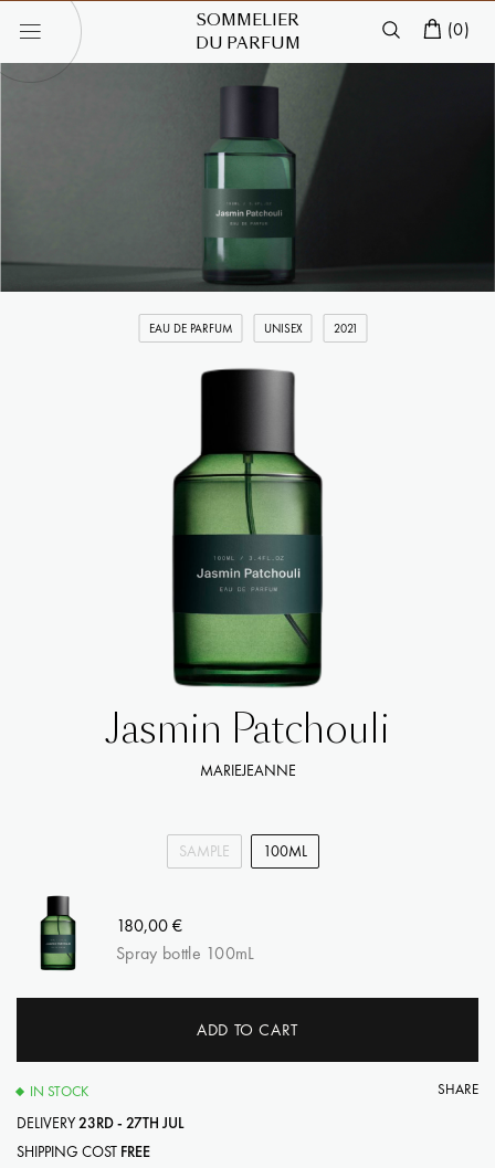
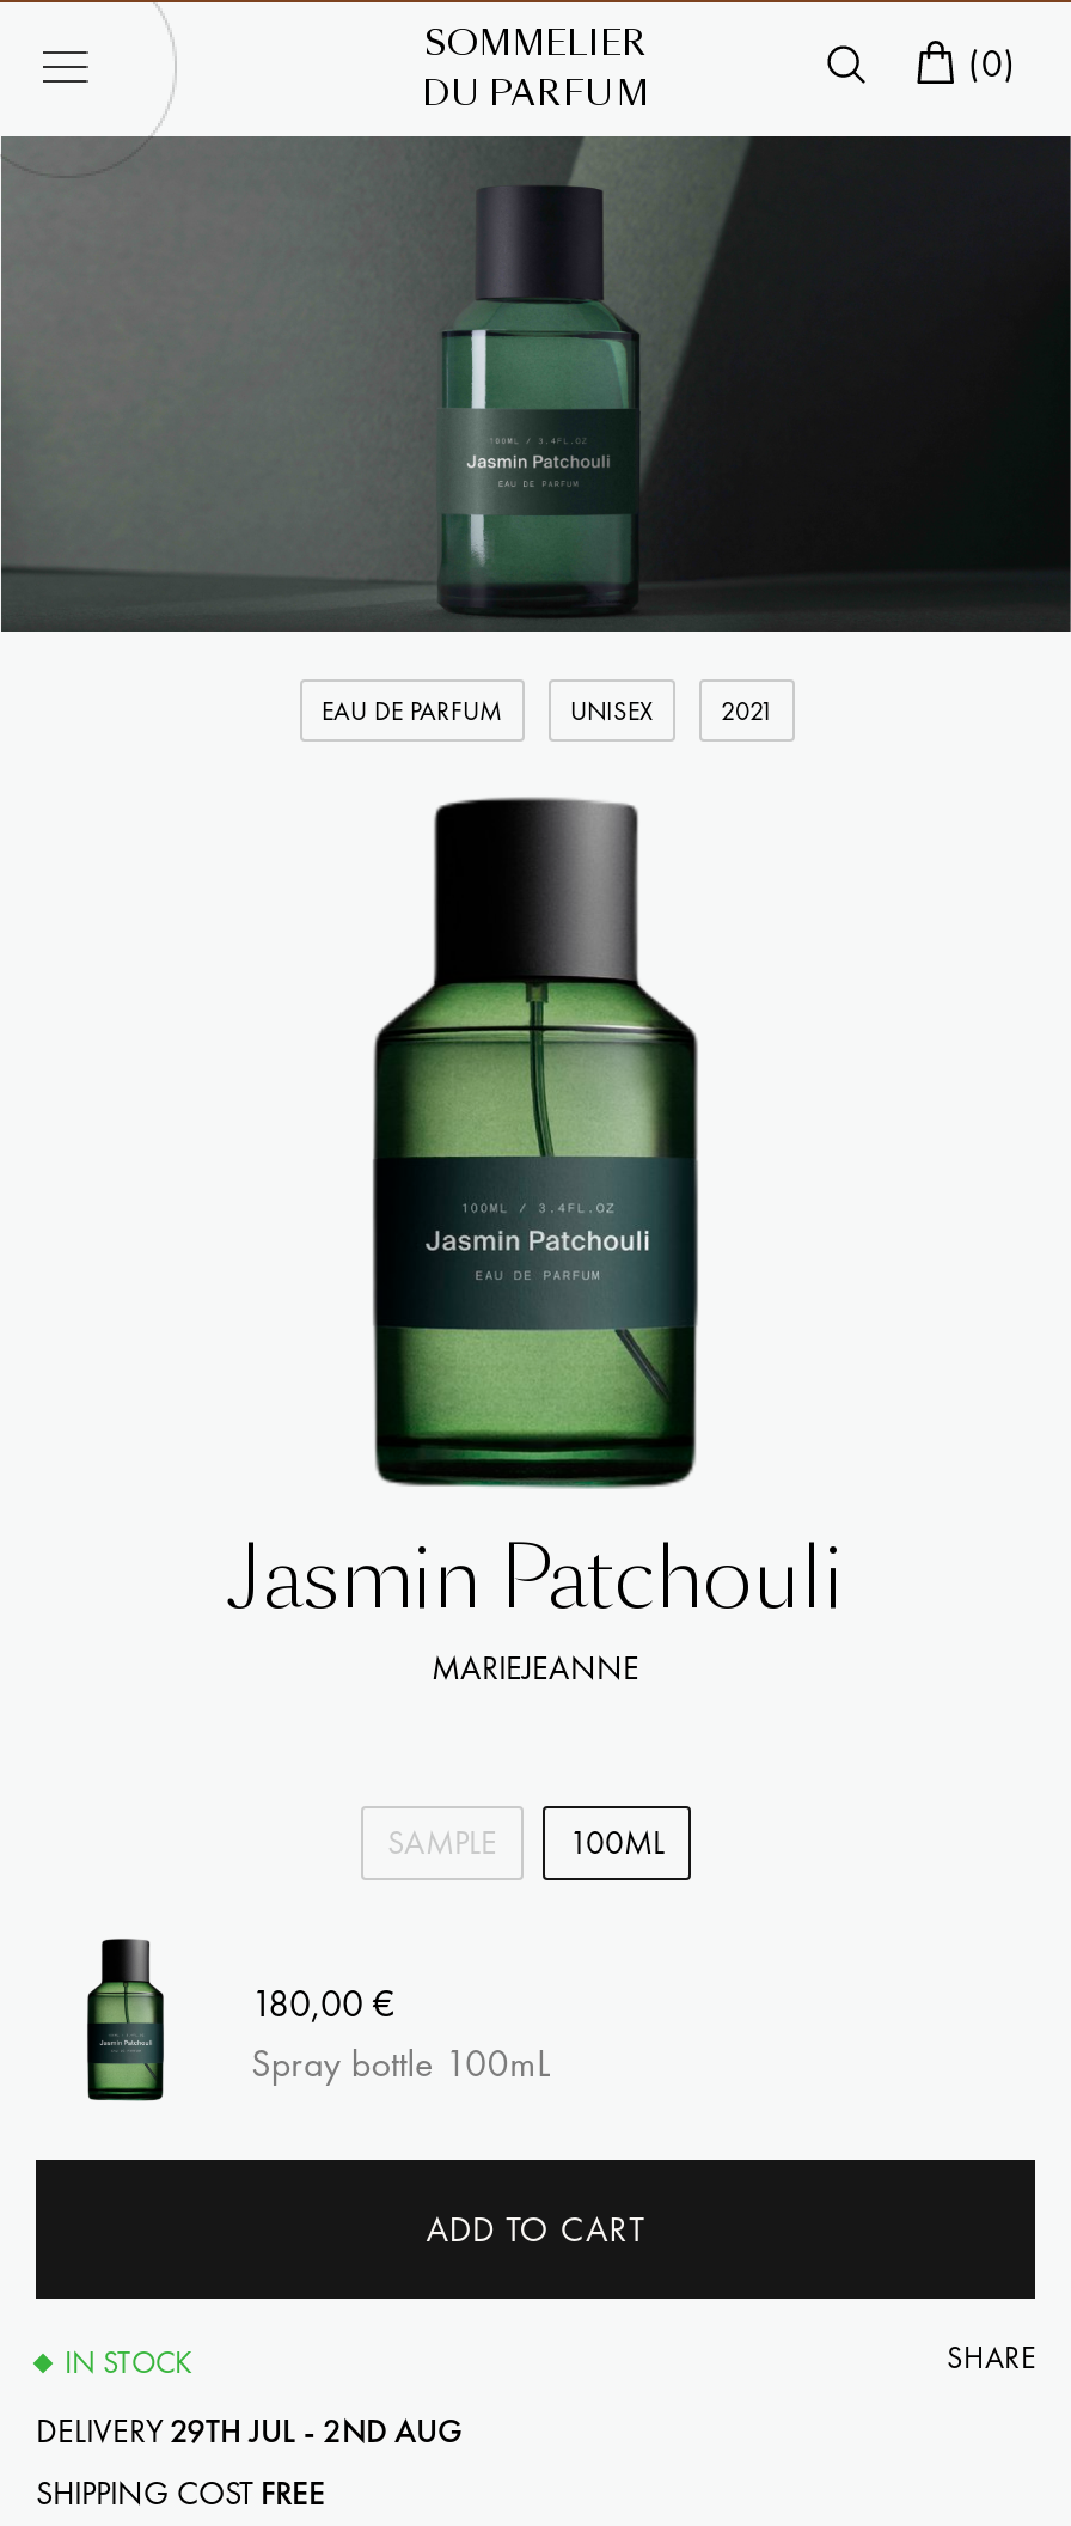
[17,1113,185,1133] DELIVERY 23RD - 27TH JUL -> [36,2410,461,2453] DELIVERY 29TH JUL - 2ND AUG

